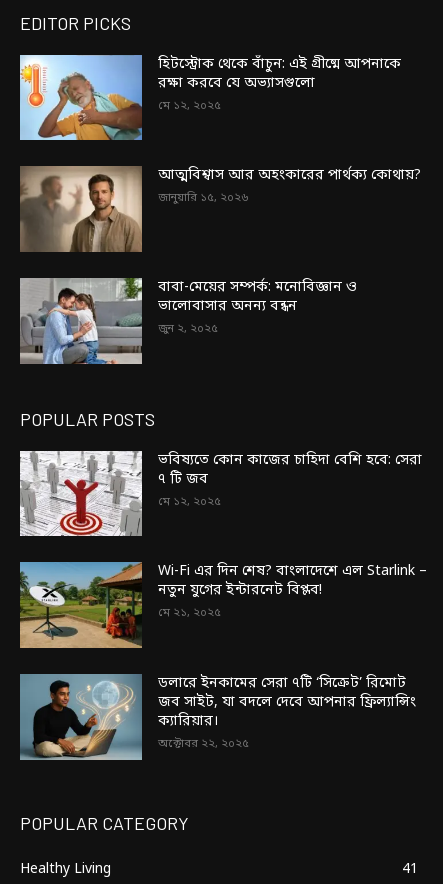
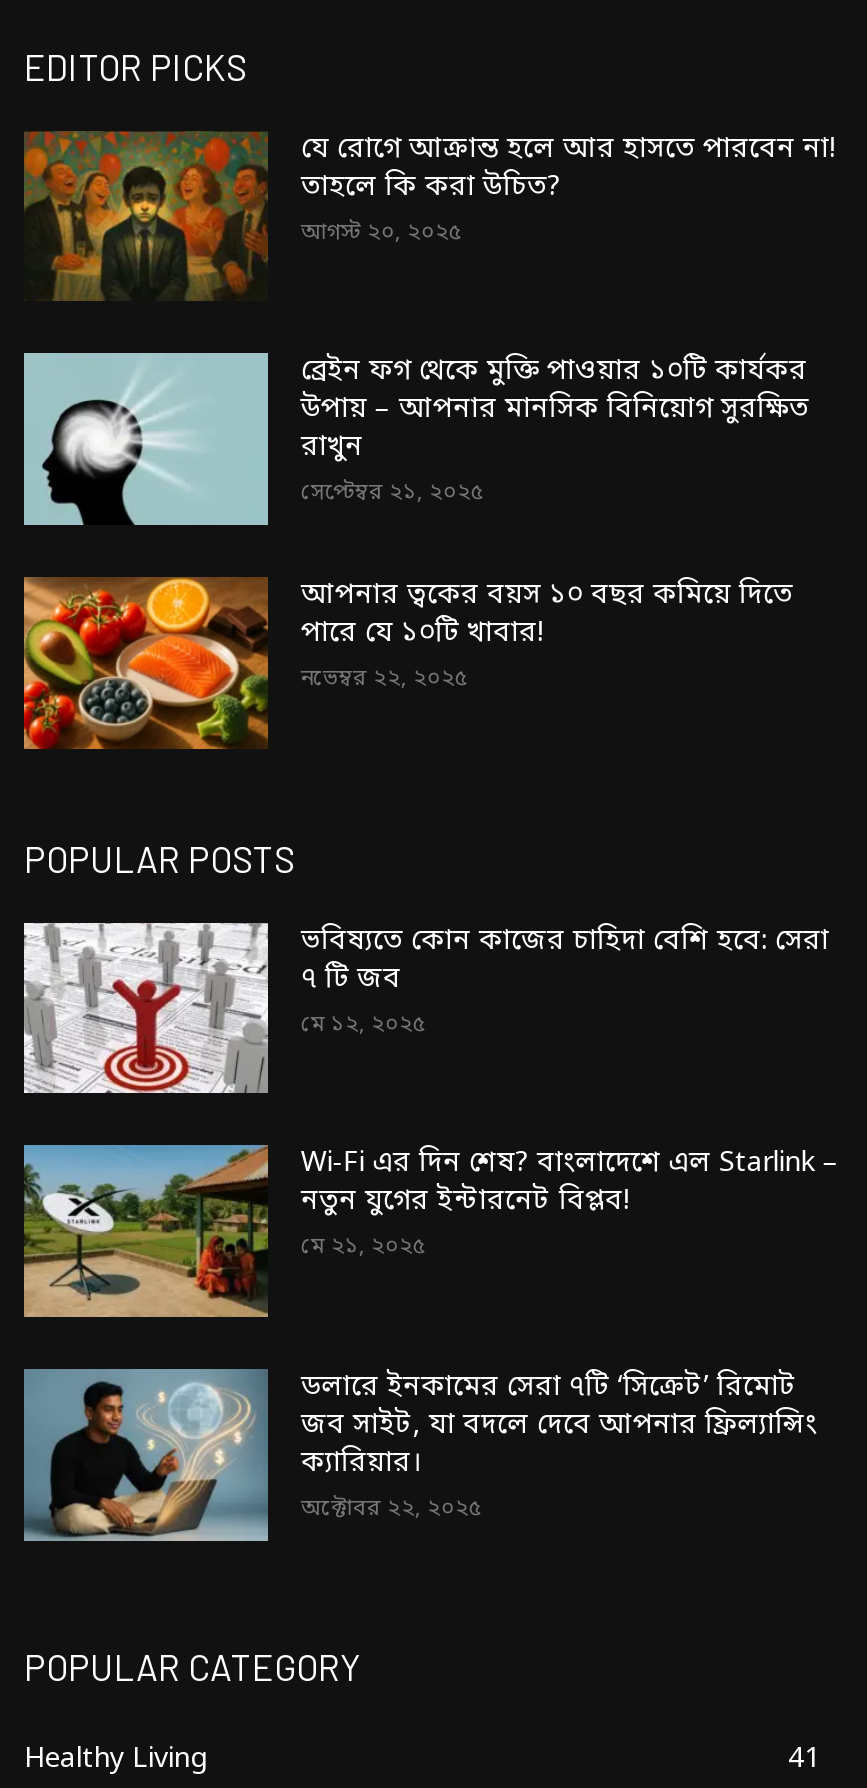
[19,54,401,141] [image] | হিটস্ট্রোক থেকে বাঁচুন: এই গ্রীষ্মে আপনাকে | রক্ষা করবে যে অভ্যাসগুলো | মে ১২, ২০২৫ -> [22,129,835,301] [image] | যে রোগে আক্রান্ত হলে আর হাসতে পারবেন না! | তাহলে কি করা উচিত? | আগস্ট ২০, ২০২৫
[19,165,421,253] [image] | আত্মবিশ্বাস আর অহংকারের পার্থক্য কোথায়? | জানুয়ারি ১৫, ২০২৬ -> [22,351,809,527] [image] | ব্রেইন ফগ থেকে মুক্তি পাওয়ার ১০টি কার্যকর | উপায় – আপনার মানসিক বিনিয়োগ সুরক্ষিত | রাখুন | সেপ্টেম্বর ২১, ২০২৫
[19,277,357,365] [image] | বাবা-মেয়ের সম্পর্ক: মনোবিজ্ঞান ও | ভালোবাসার অনন্য বন্ধন | জুন ২, ২০২৫ -> [22,575,793,751] [image] | আপনার ত্বকের বয়স ১০ বছর কমিয়ে দিতে | পারে যে ১০টি খাবার! | নভেম্বর ২২, ২০২৫

